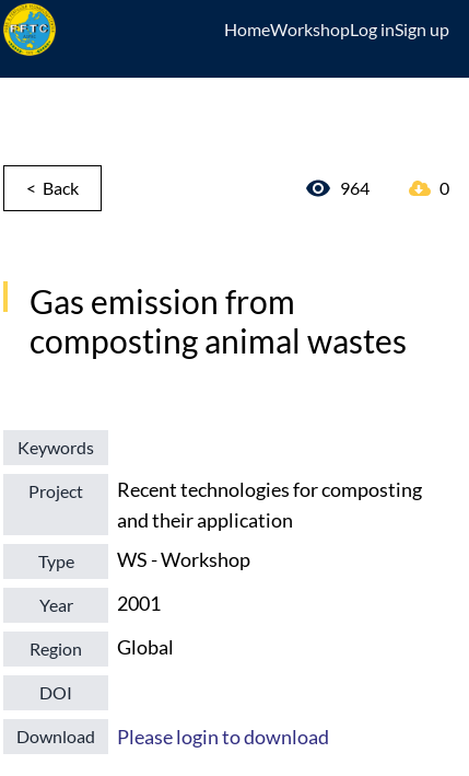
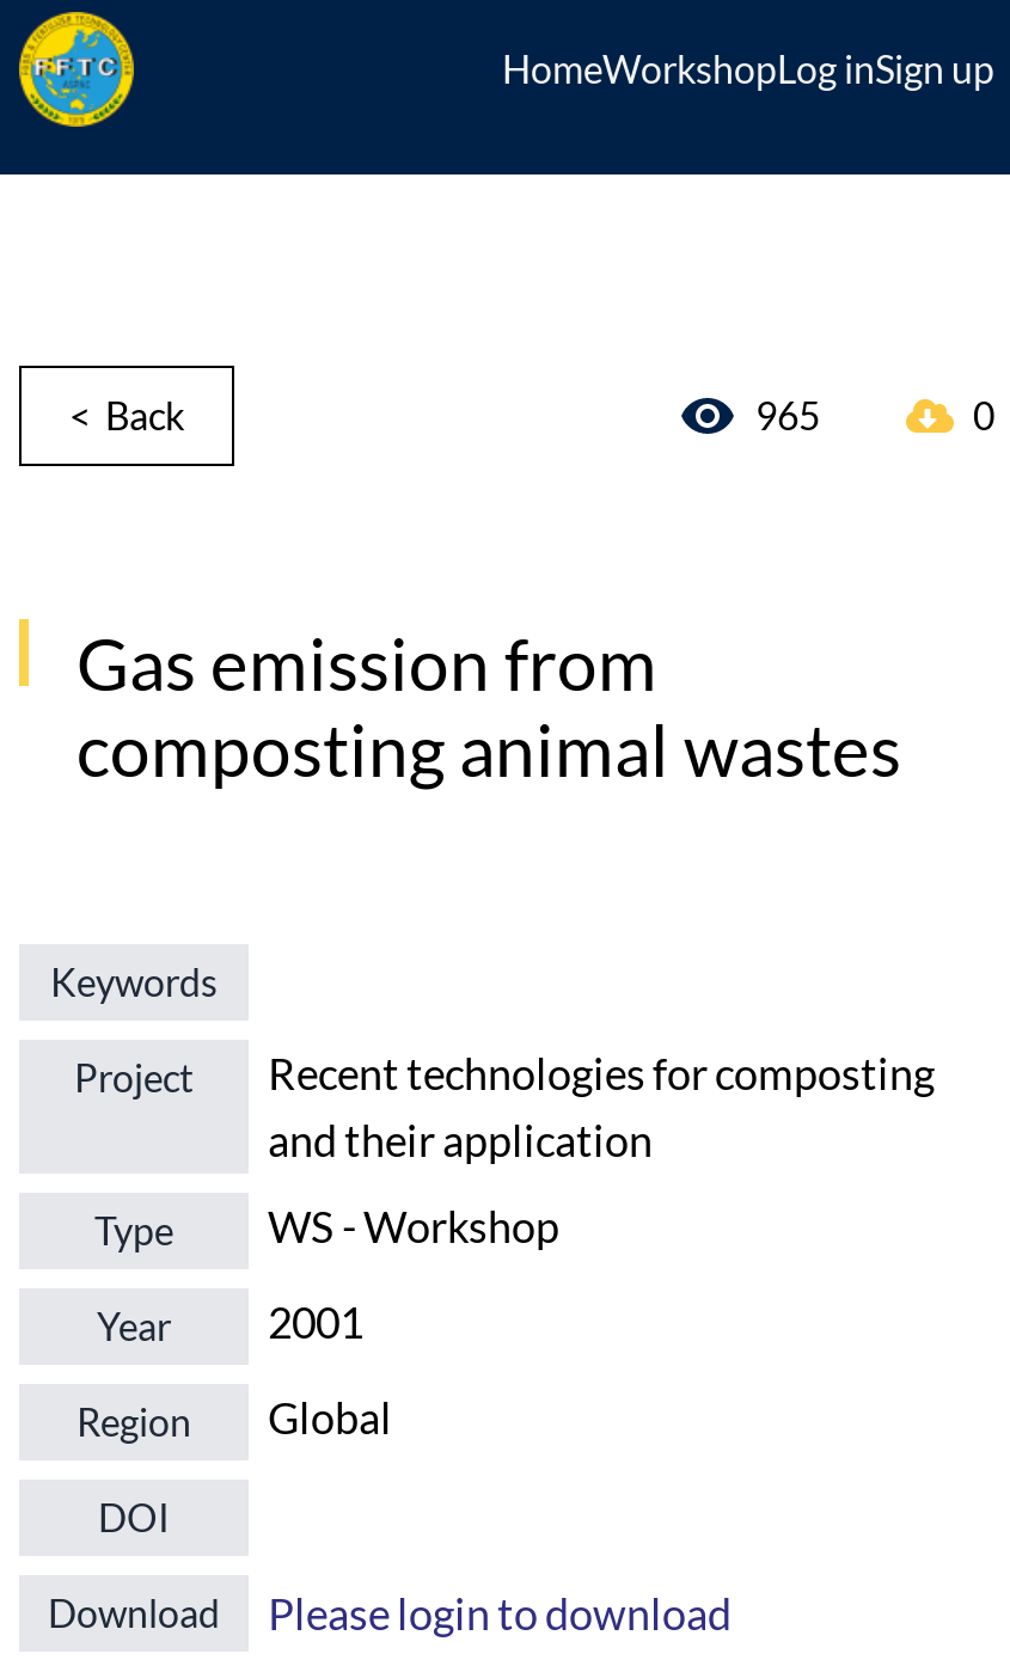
[340,177,370,198] 964 -> [755,392,820,437] 965

